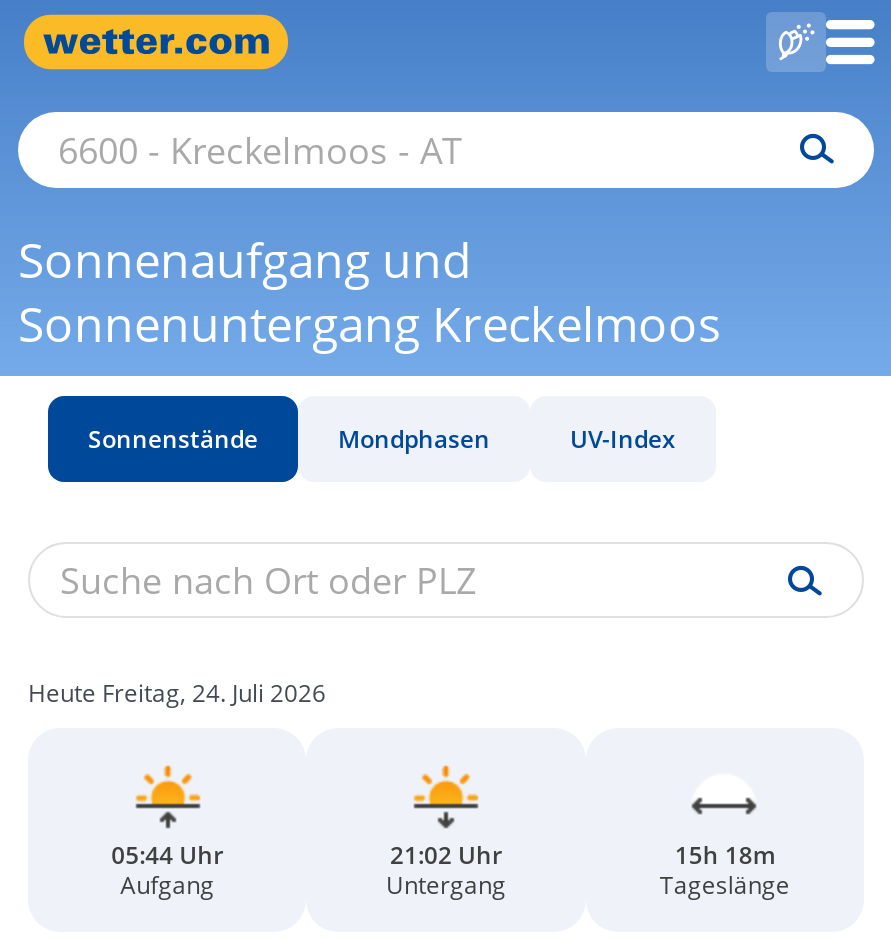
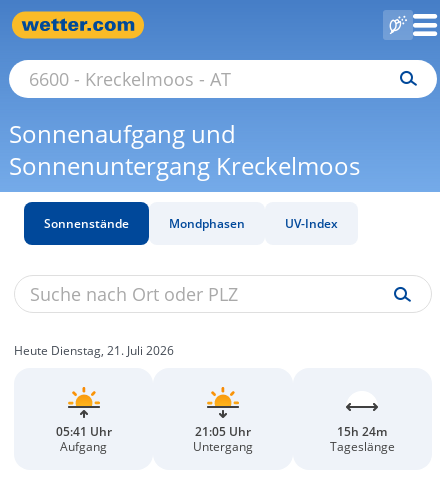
[28,676,326,710] Heute Freitag, 24. Juli 2026 -> [14,342,174,359] Heute Dienstag, 21. Juli 2026
[111,838,223,872] 05:44 Uhr -> [56,423,112,440] 05:41 Uhr
[390,838,502,872] 21:02 Uhr -> [195,423,251,440] 21:05 Uhr
[675,838,775,872] 15h 18m -> [337,423,387,440] 15h 24m

